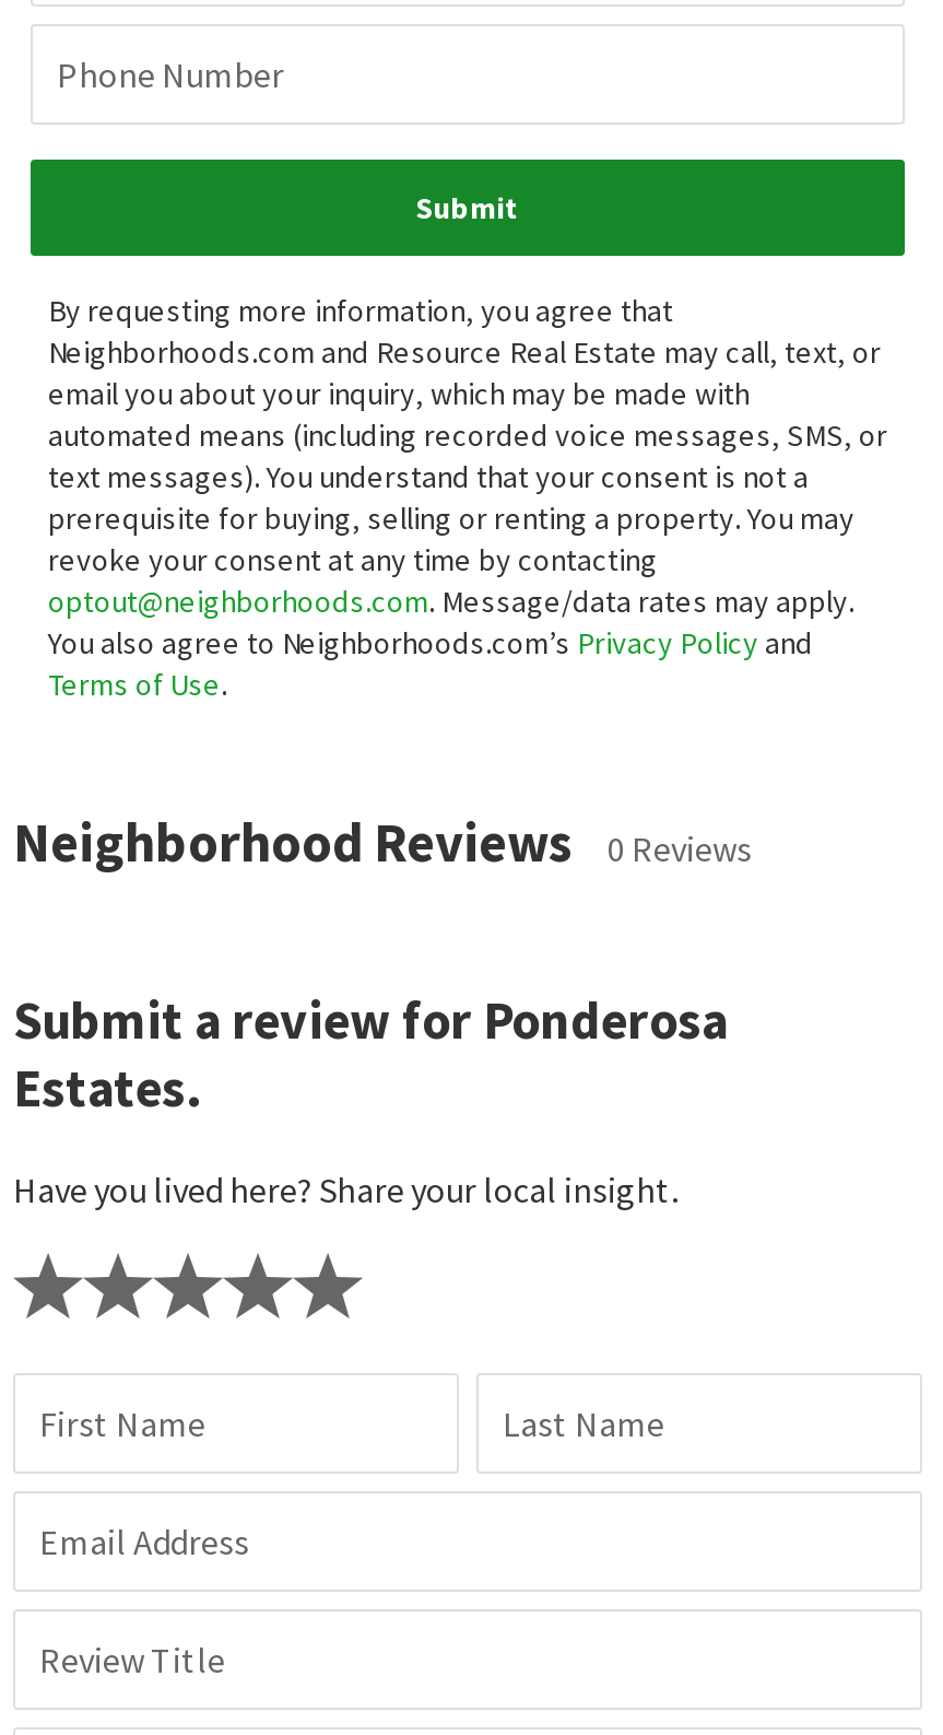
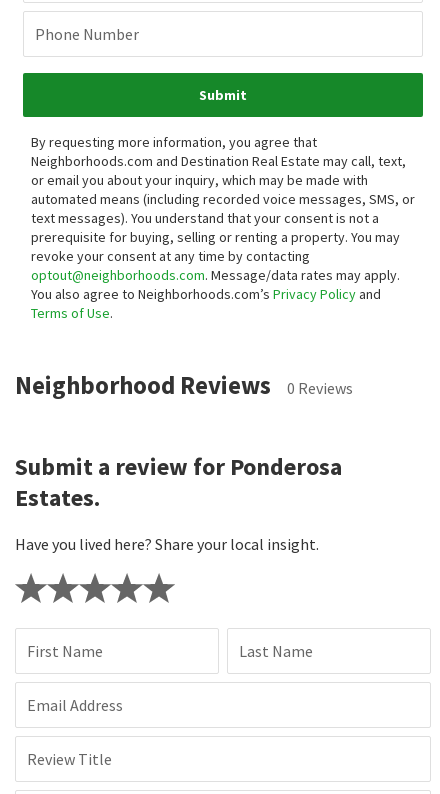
[48,333,881,414] Neighborhoods.com and Resource Real Estate may call, text, or | email you about your inquiry, which may be made with -> [31,152,406,189] Neighborhoods.com and Destination Real Estate may call, text, | or email you about your inquiry, which may be made with

